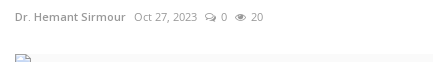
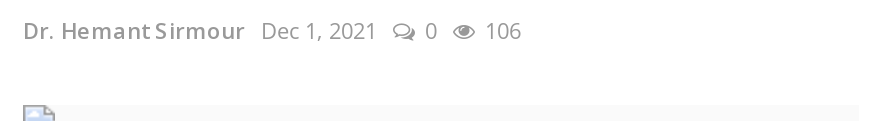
[15,9,197,24] Dr. Hemant Sirmour Oct 27, 2023 -> [23,14,377,44] Dr. Hemant Sirmour Dec 1, 2021
[251,9,263,24] 20 -> [485,14,521,44] 106

